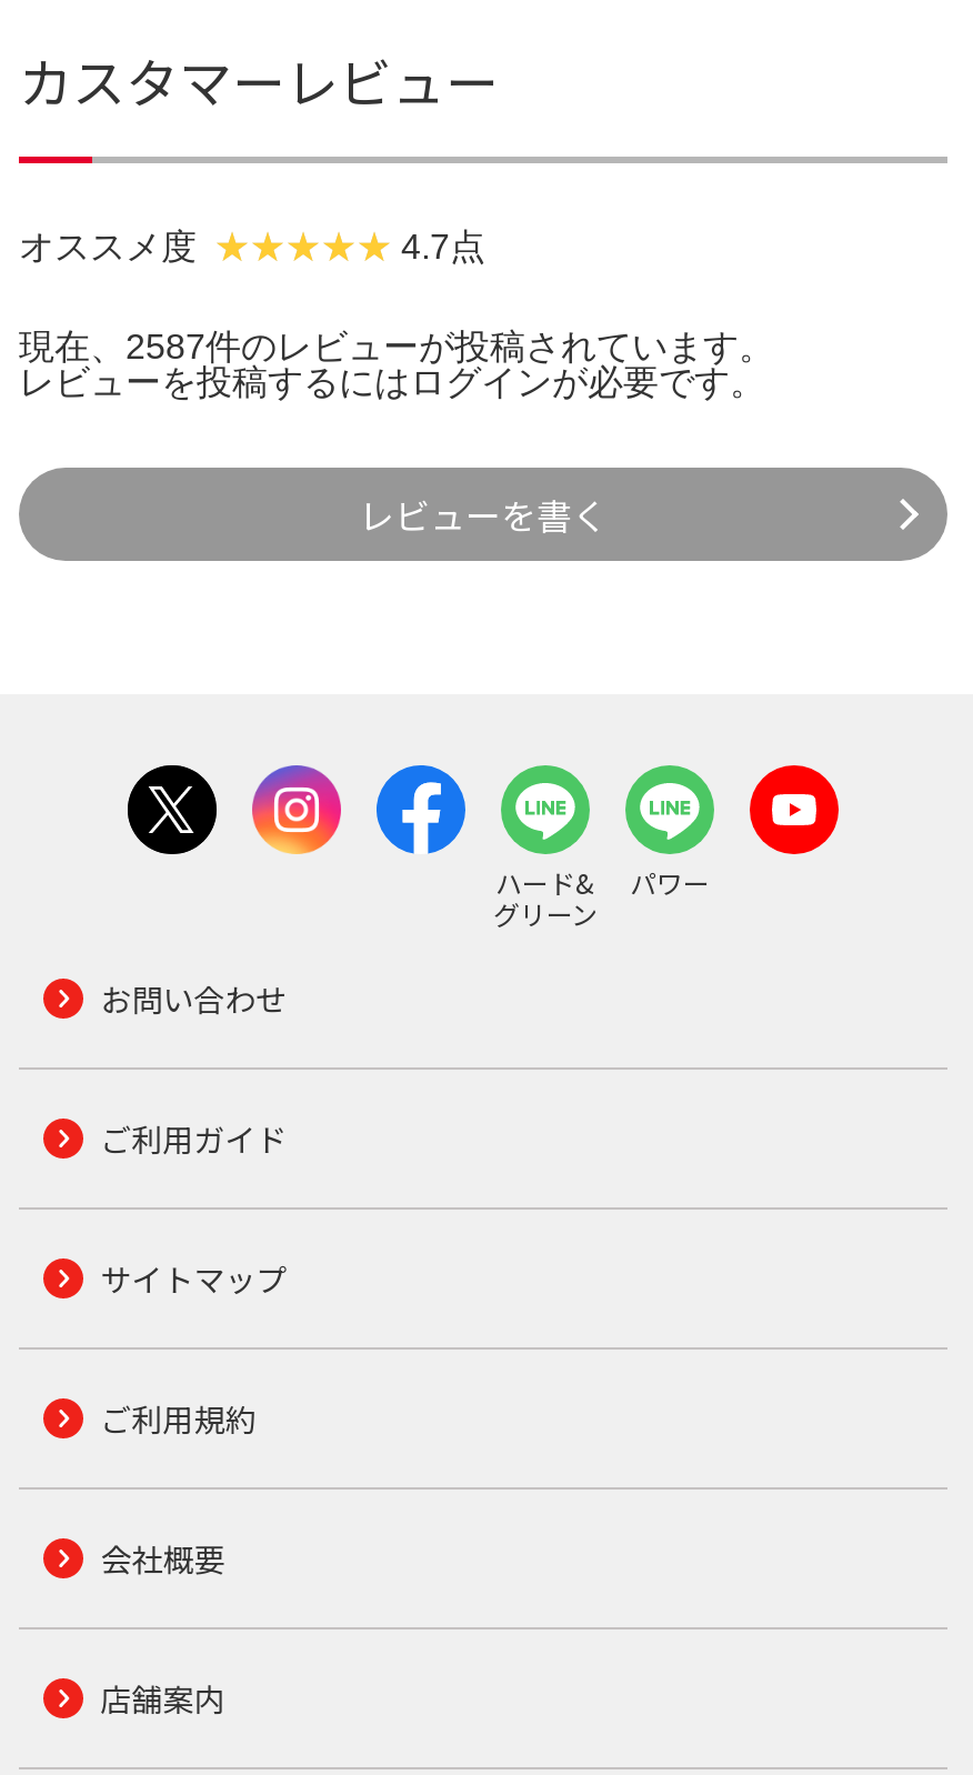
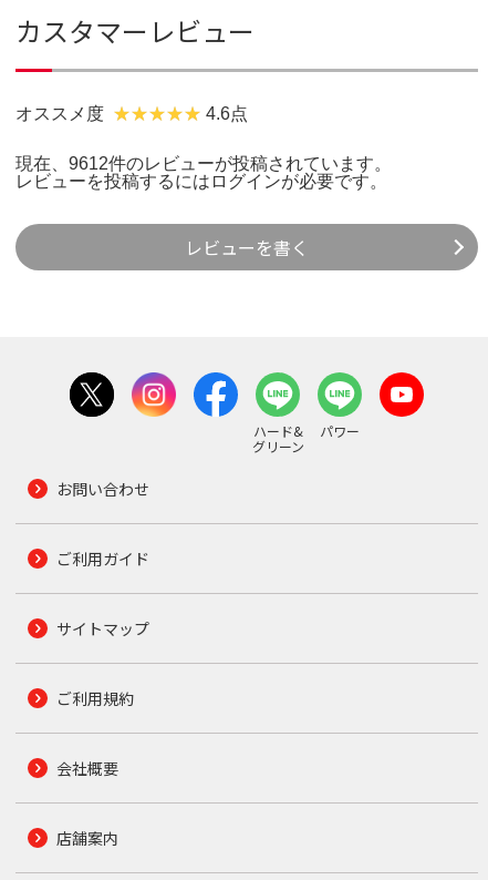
[392,229,485,267] 4.7点 -> [201,105,248,124] 4.6点
[19,329,774,367] 現在、2587件のレビューが投稿されています。 -> [15,155,392,173] 現在、9612件のレビューが投稿されています。

